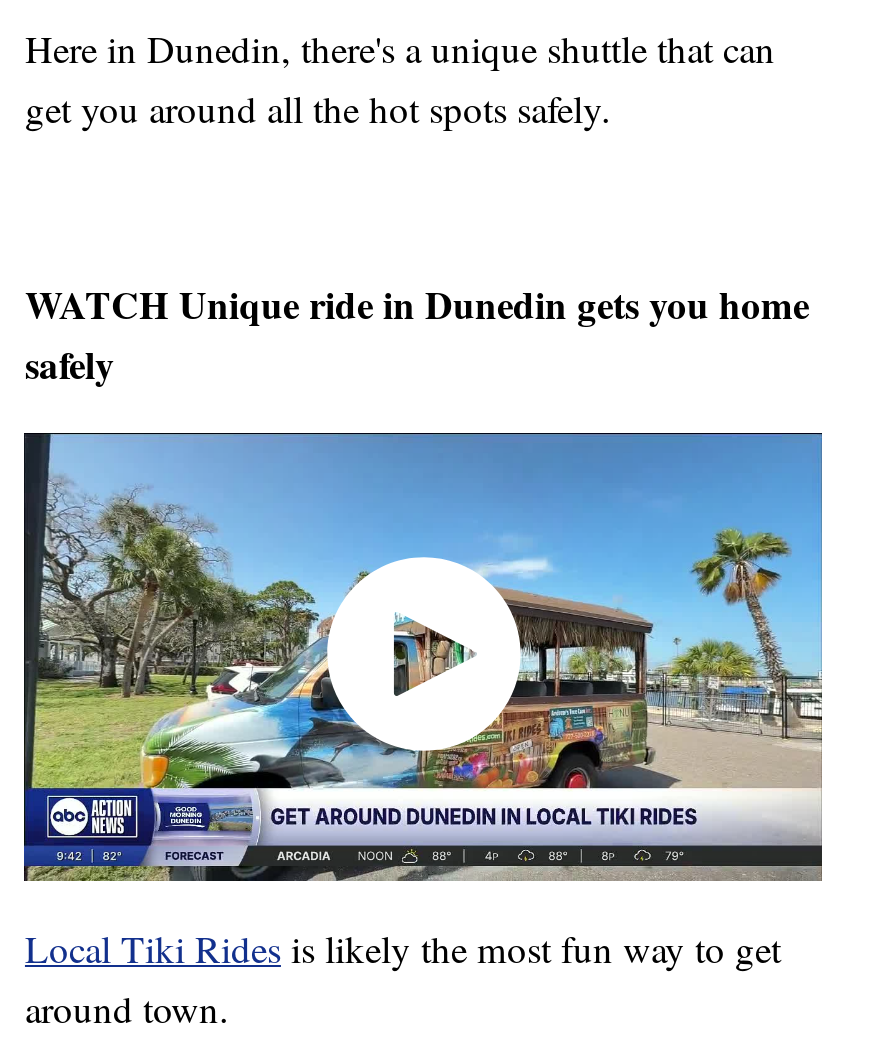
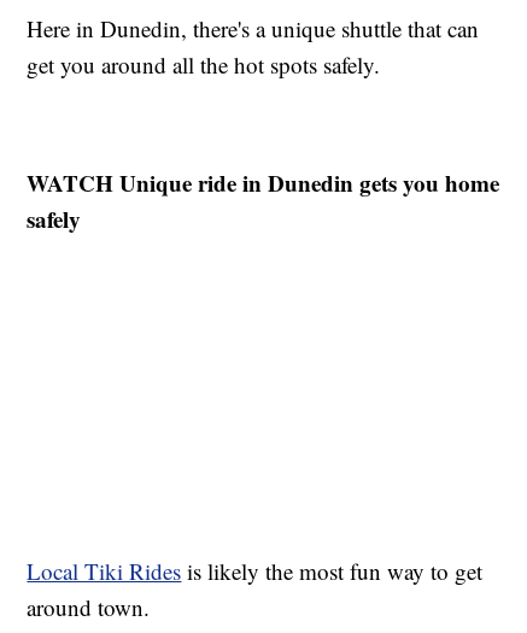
[22,431,824,883] [image] -> none

